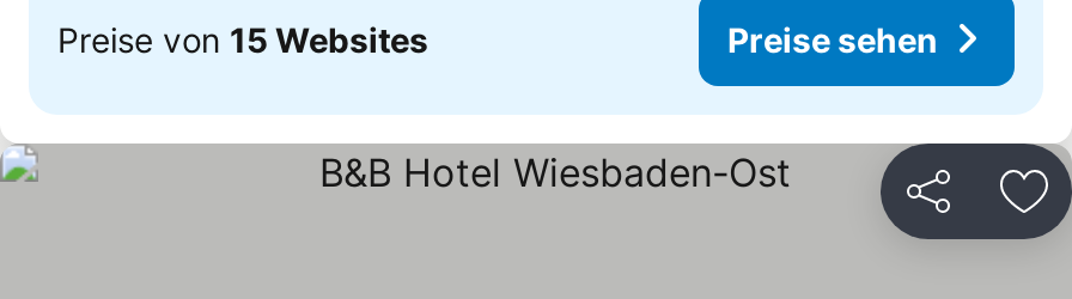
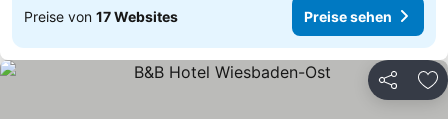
[57,18,428,59] Preise von 15 Websites -> [24,7,178,24] Preise von 17 Websites

